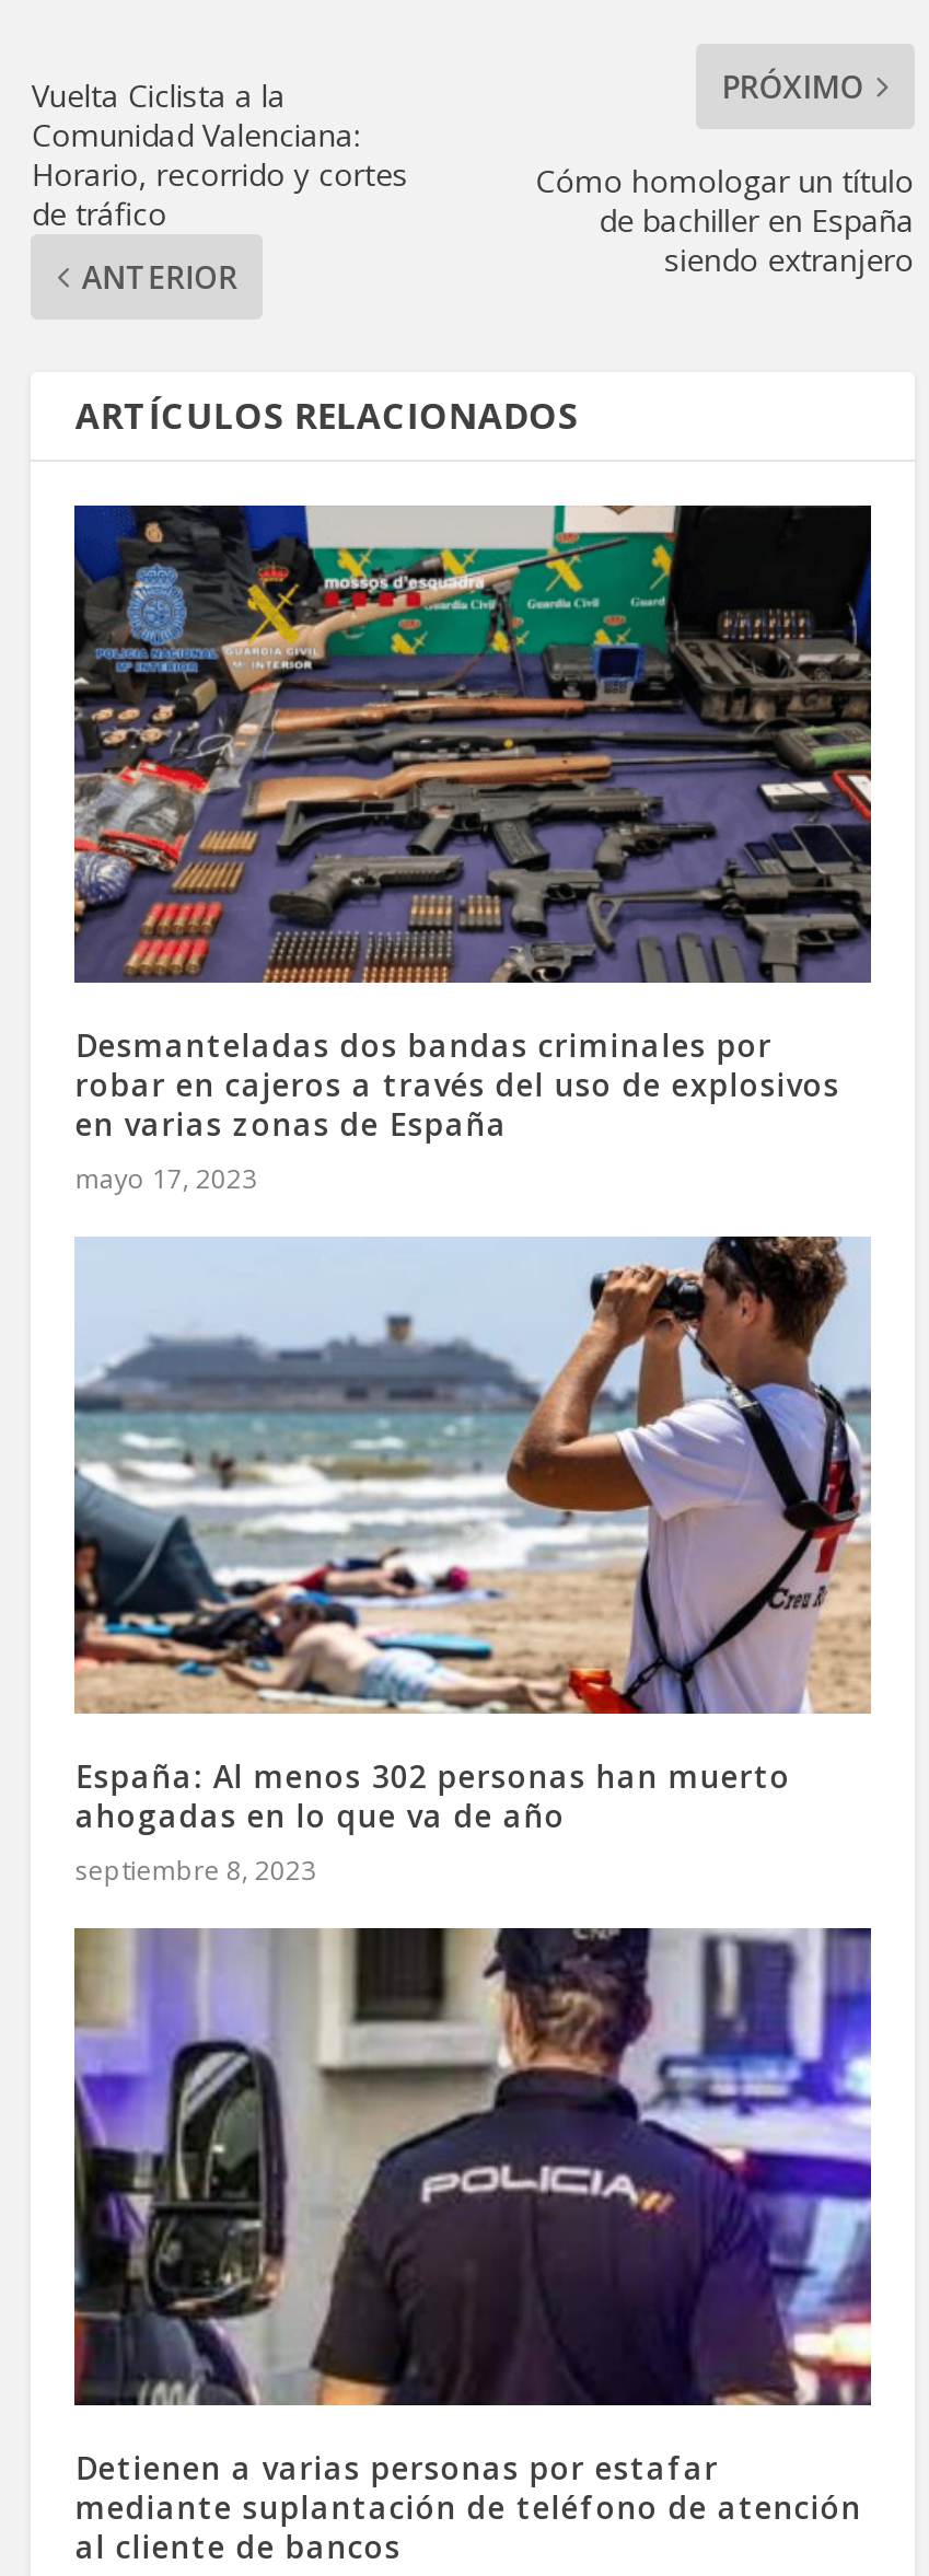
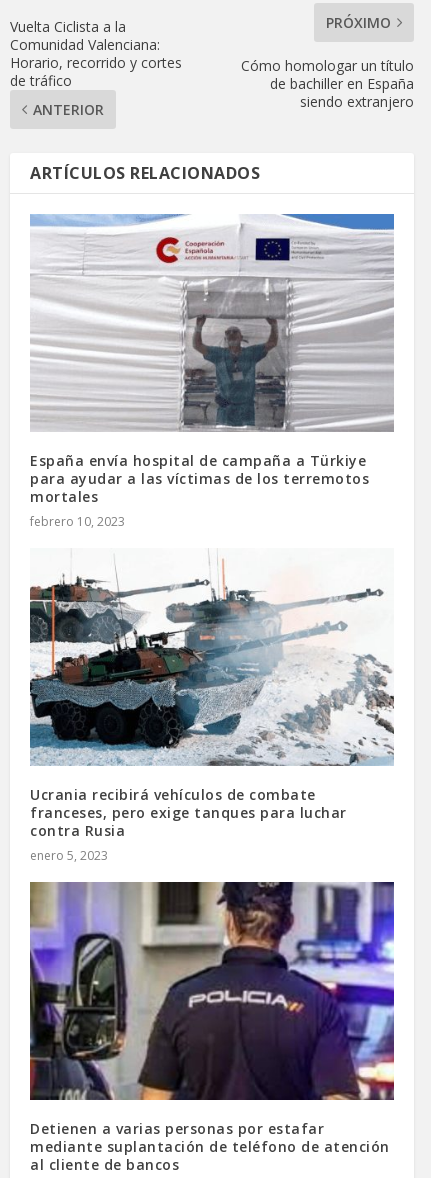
[72,503,873,1198] [image] | Desmanteladas dos bandas criminales por | robar en cajeros a través del uso de explosivos | en varias zonas de España | mayo 17, 2023 -> [30,213,395,530] [image] | España envía hospital de campaña a Türkiye | para ayudar a las víctimas de los terremotos | mortales | febrero 10, 2023
[72,1234,873,1889] [image] | España: Al menos 302 personas han muerto | ahogadas en lo que va de año | septiembre 8, 2023 -> [29,559,394,864] [image] | Ucrania recibirá vehículos de combate | franceses, pero exige tanques para luchar | contra Rusia | enero 5, 2023

